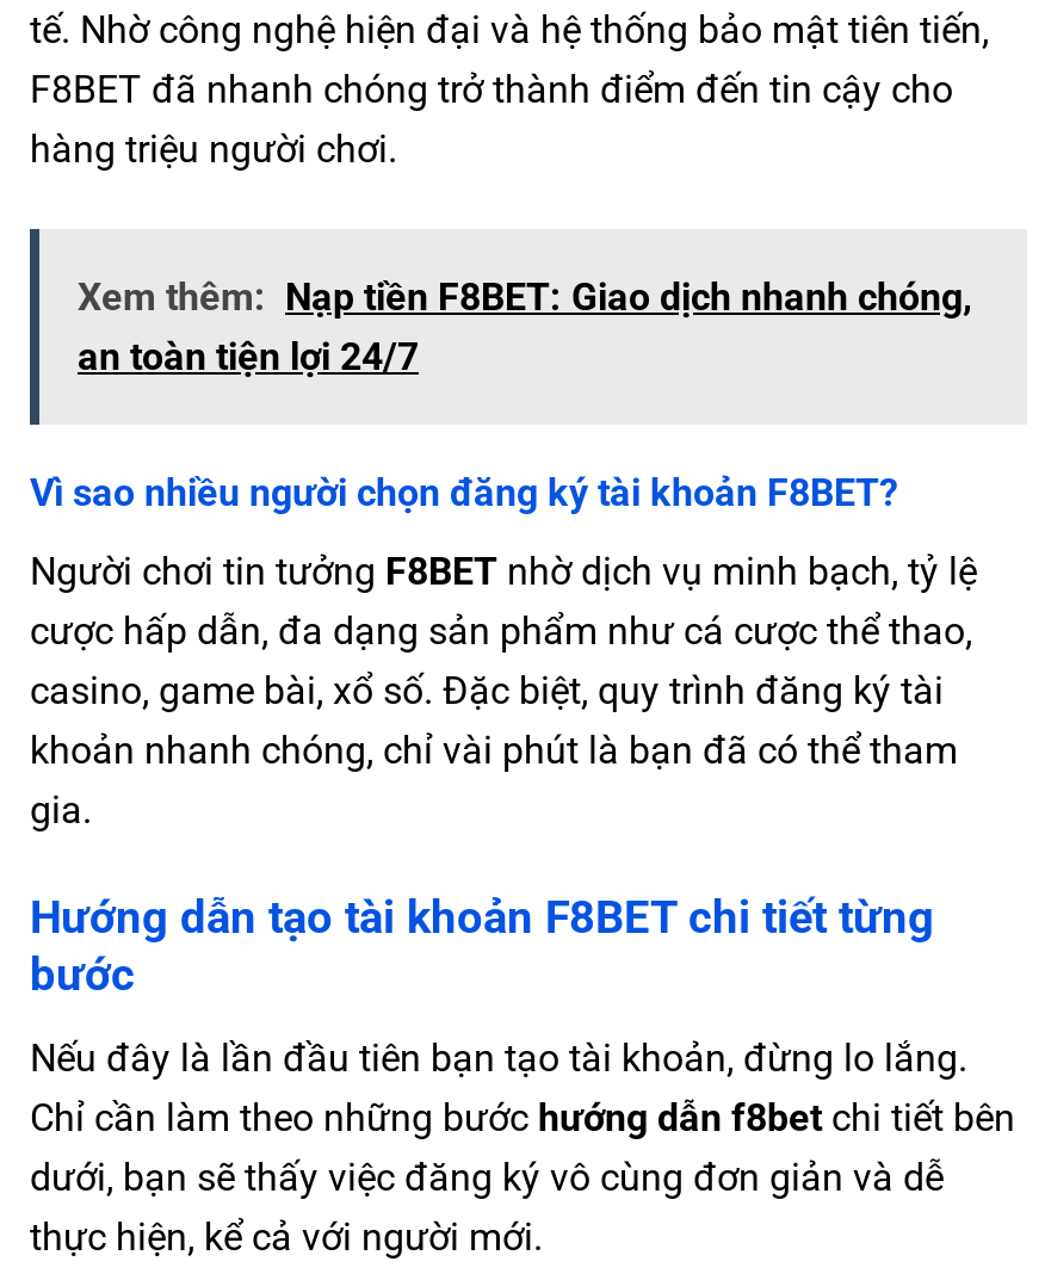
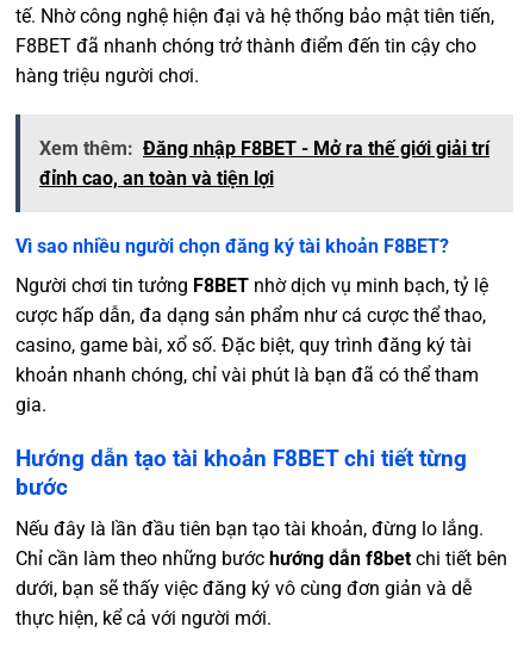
[78,275,972,380] Xem thêm: Nạp tiền F8BET: Giao dịch nhanh chóng, | an toàn tiện lợi 24/7 -> [39,138,489,190] Xem thêm: Đăng nhập F8BET - Mở ra thế giới giải trí | đỉnh cao, an toàn và tiện lợi

